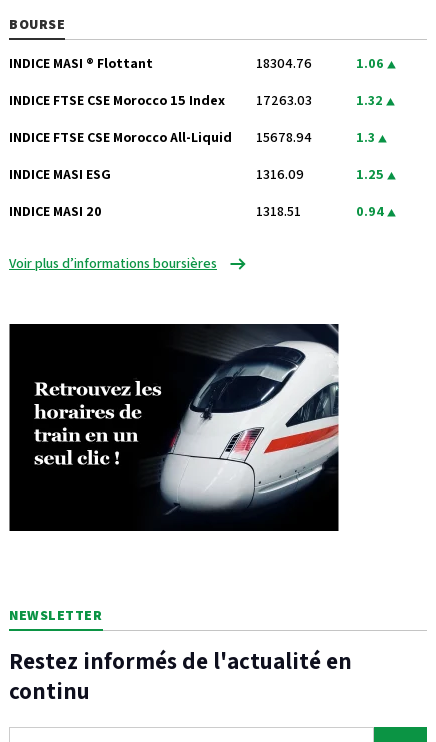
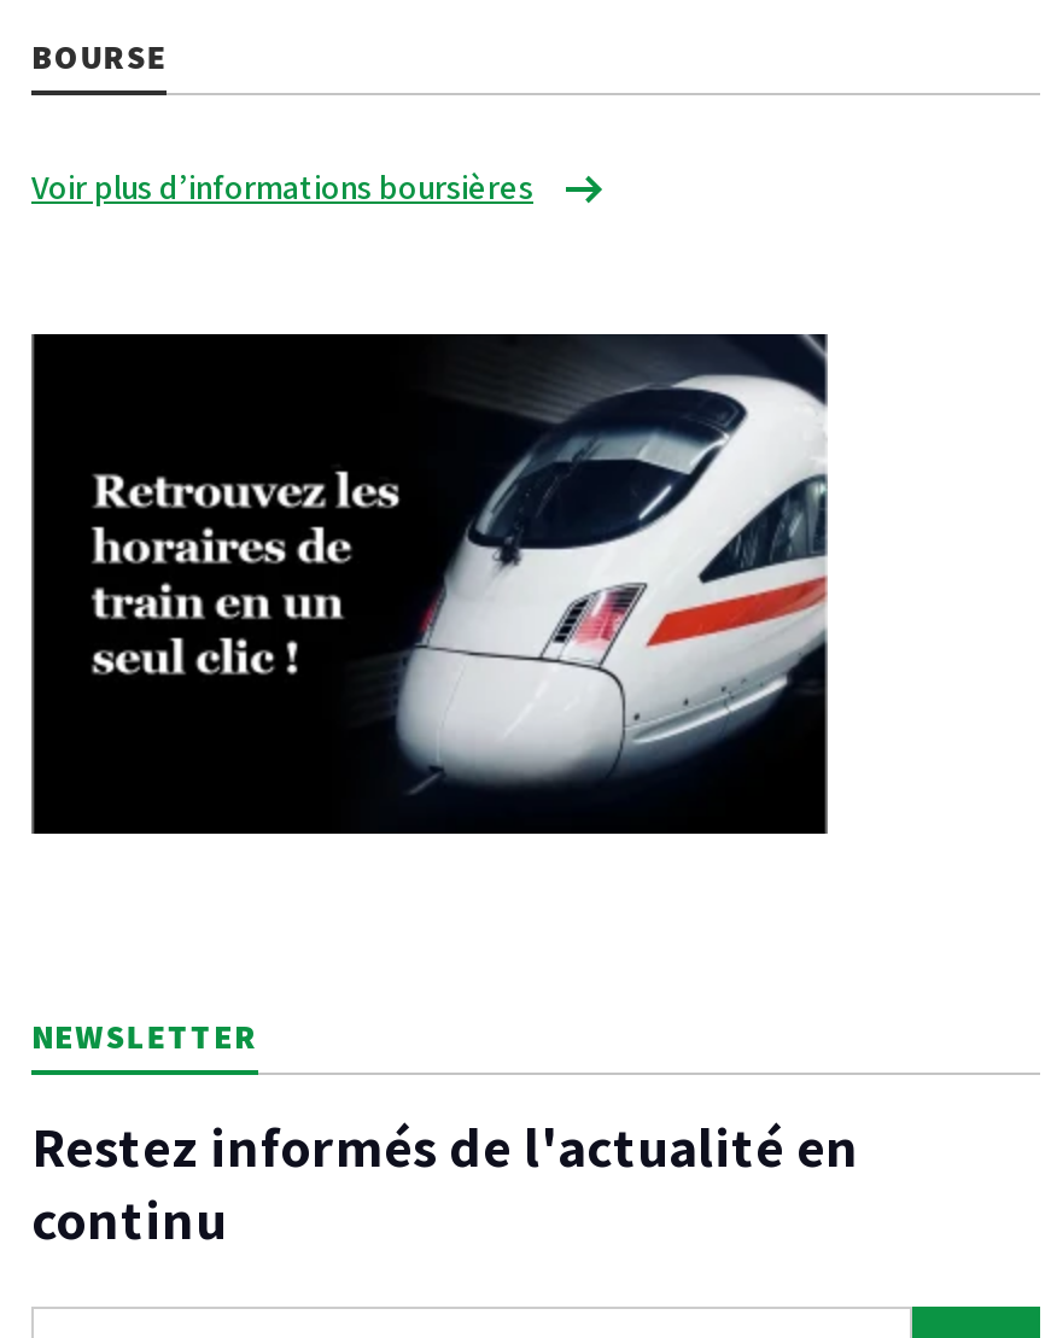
[9,54,387,220] INDICE MASI ® Flottant | 18304.76 | 1.06 | INDICE FTSE CSE Morocco 15 Index | 17263.03 | 1.32 | INDICE FTSE CSE Morocco All-Liquid | 15678.94 | 1.3 | INDICE MASI ESG | 1316.09 | 1.25 | INDICE MASI 20 | 1318.51 | 0.94 -> none

